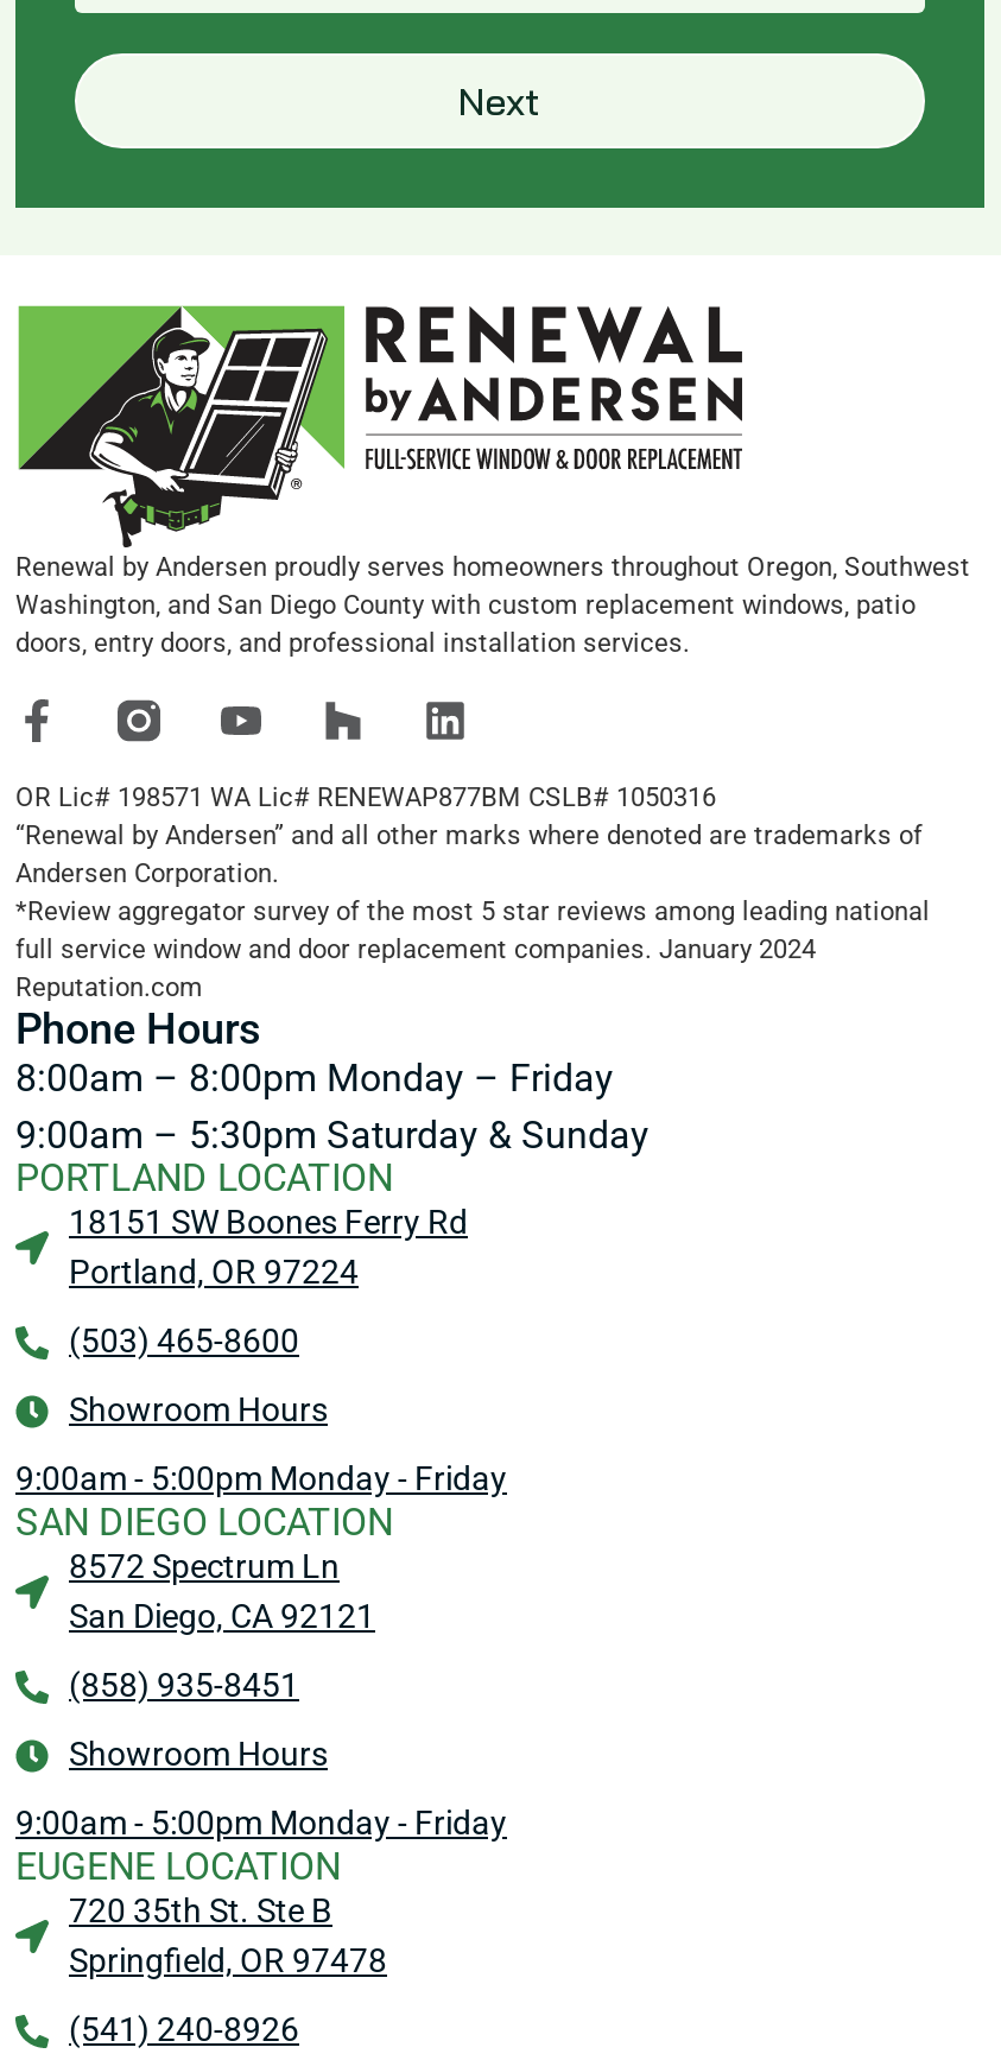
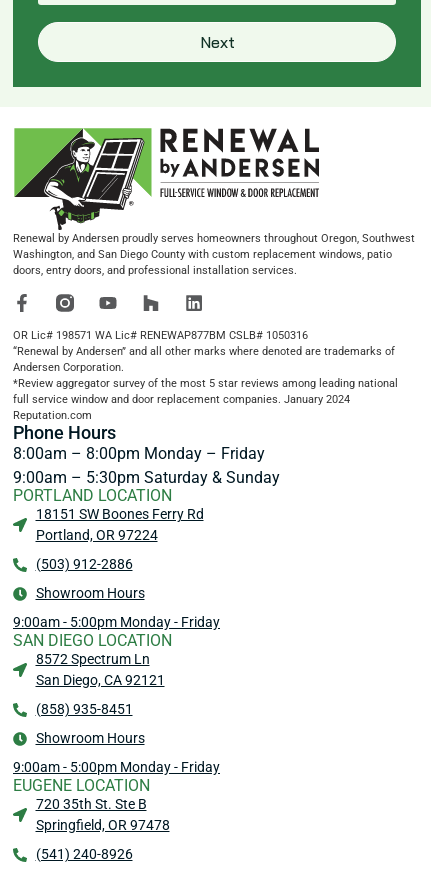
[69,1322,299,1360] (503) 465-8600 -> [35,556,132,572] (503) 912-2886

